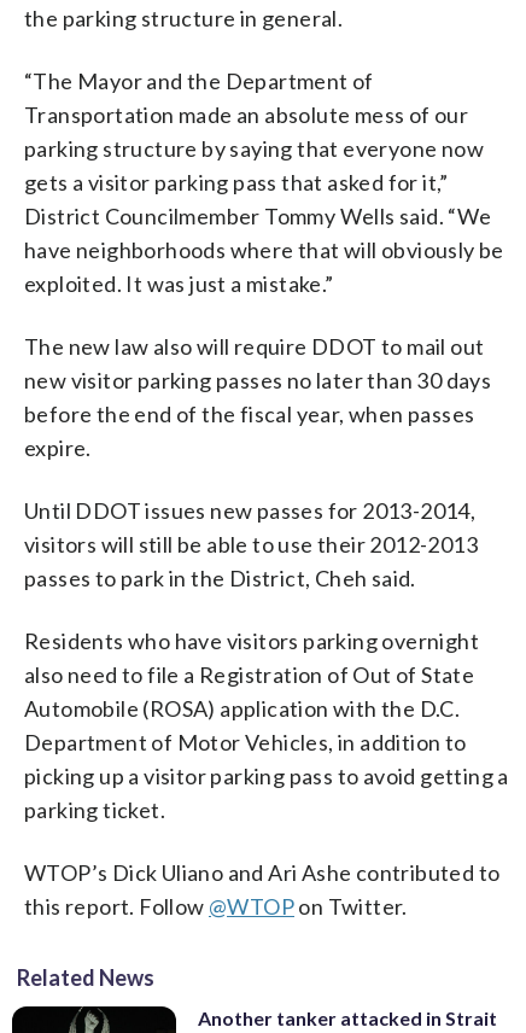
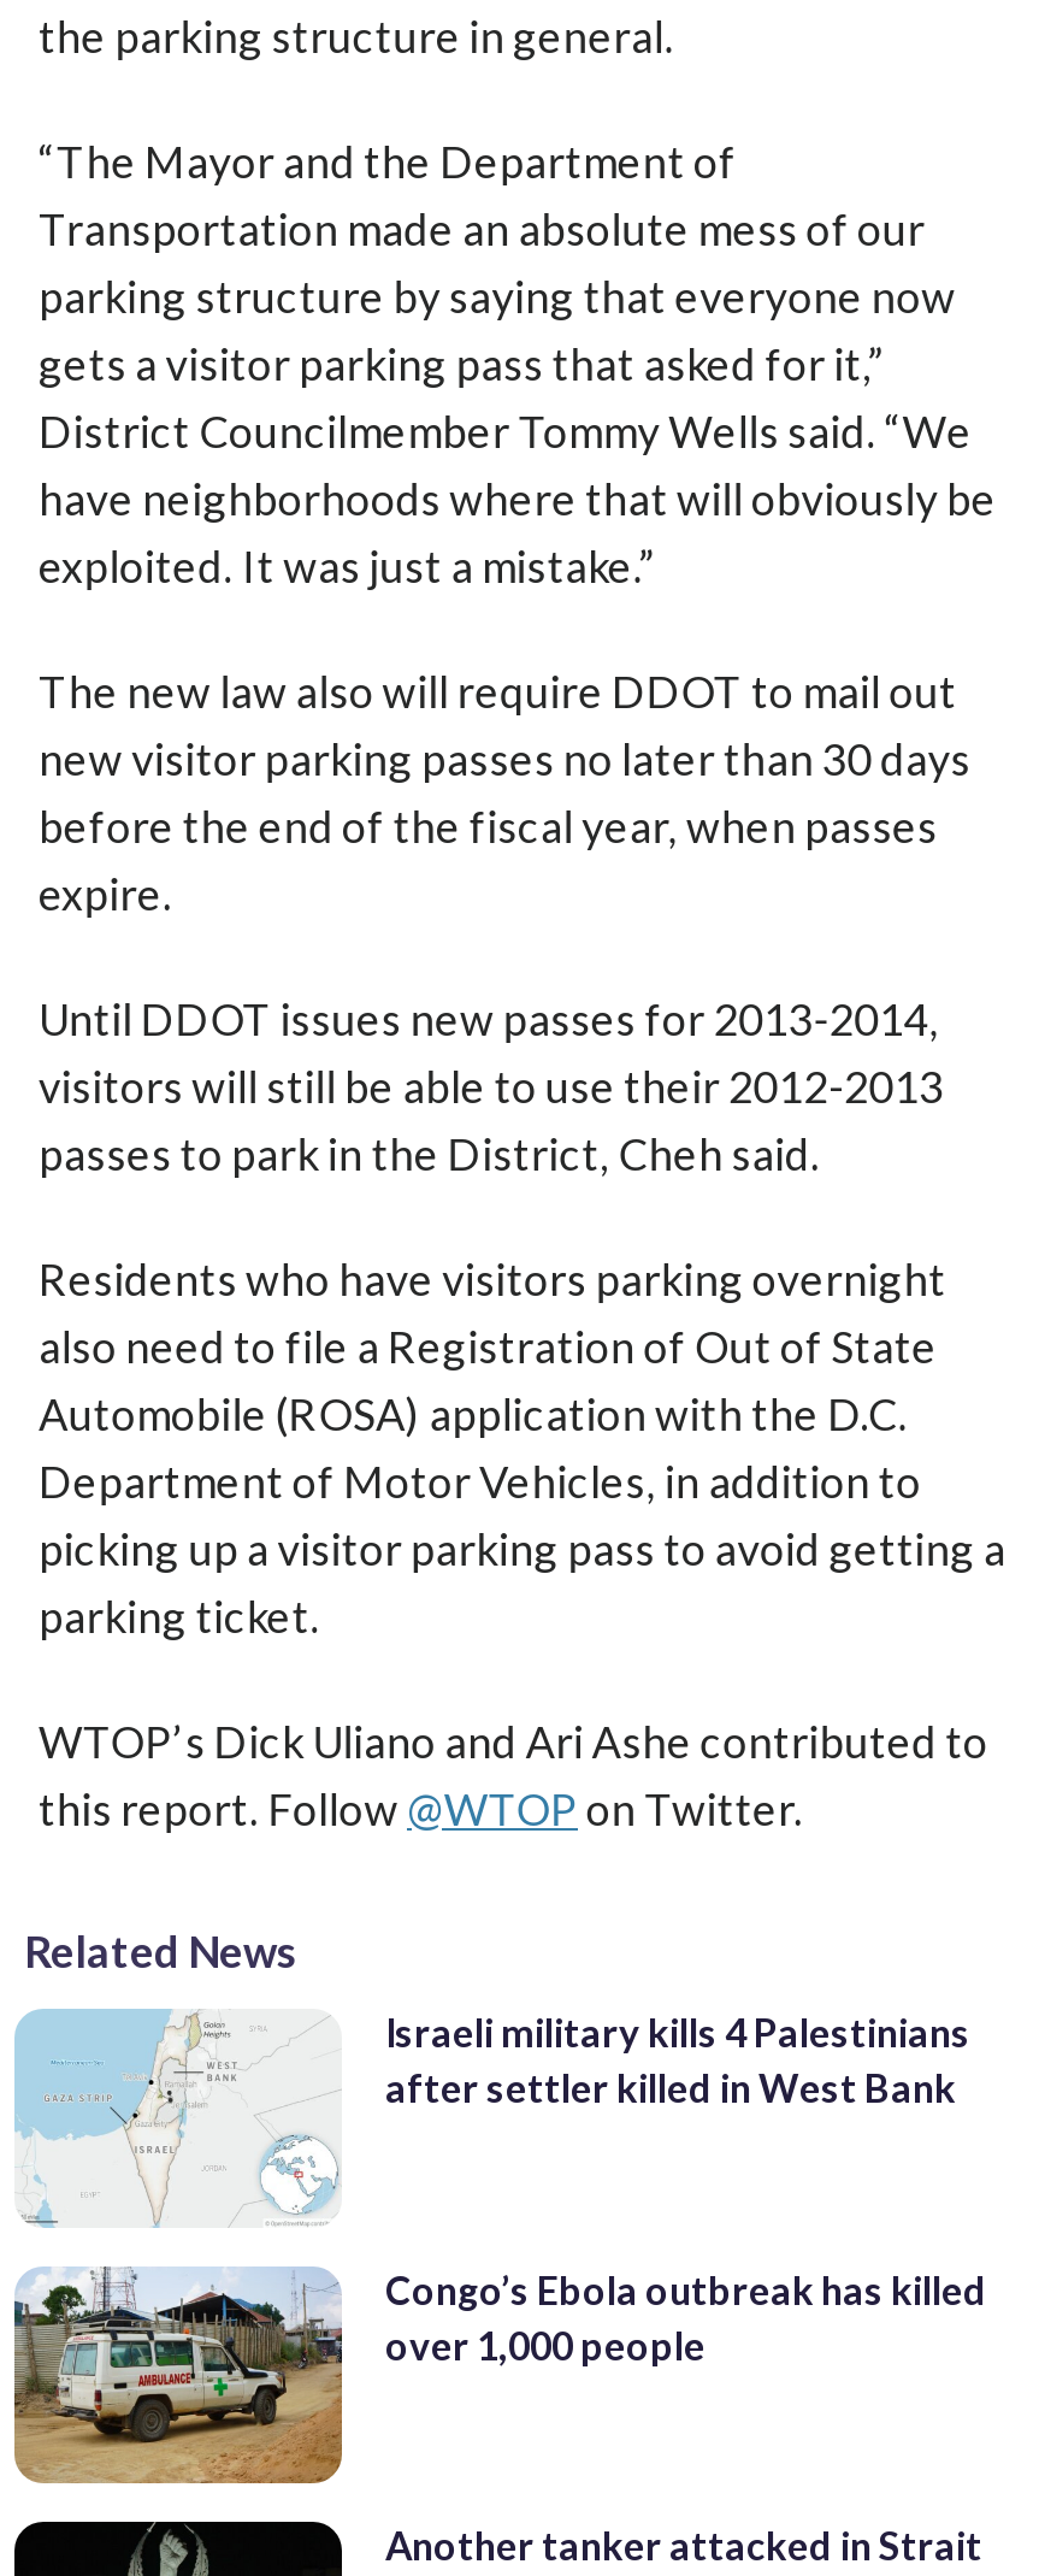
none -> [12,2266,987,2488] [image] | Congo’s Ebola outbreak has killed | over 1,000 people
none -> [14,2009,970,2230] [image] | Israeli military kills 4 Palestinians | after settler killed in West Bank

